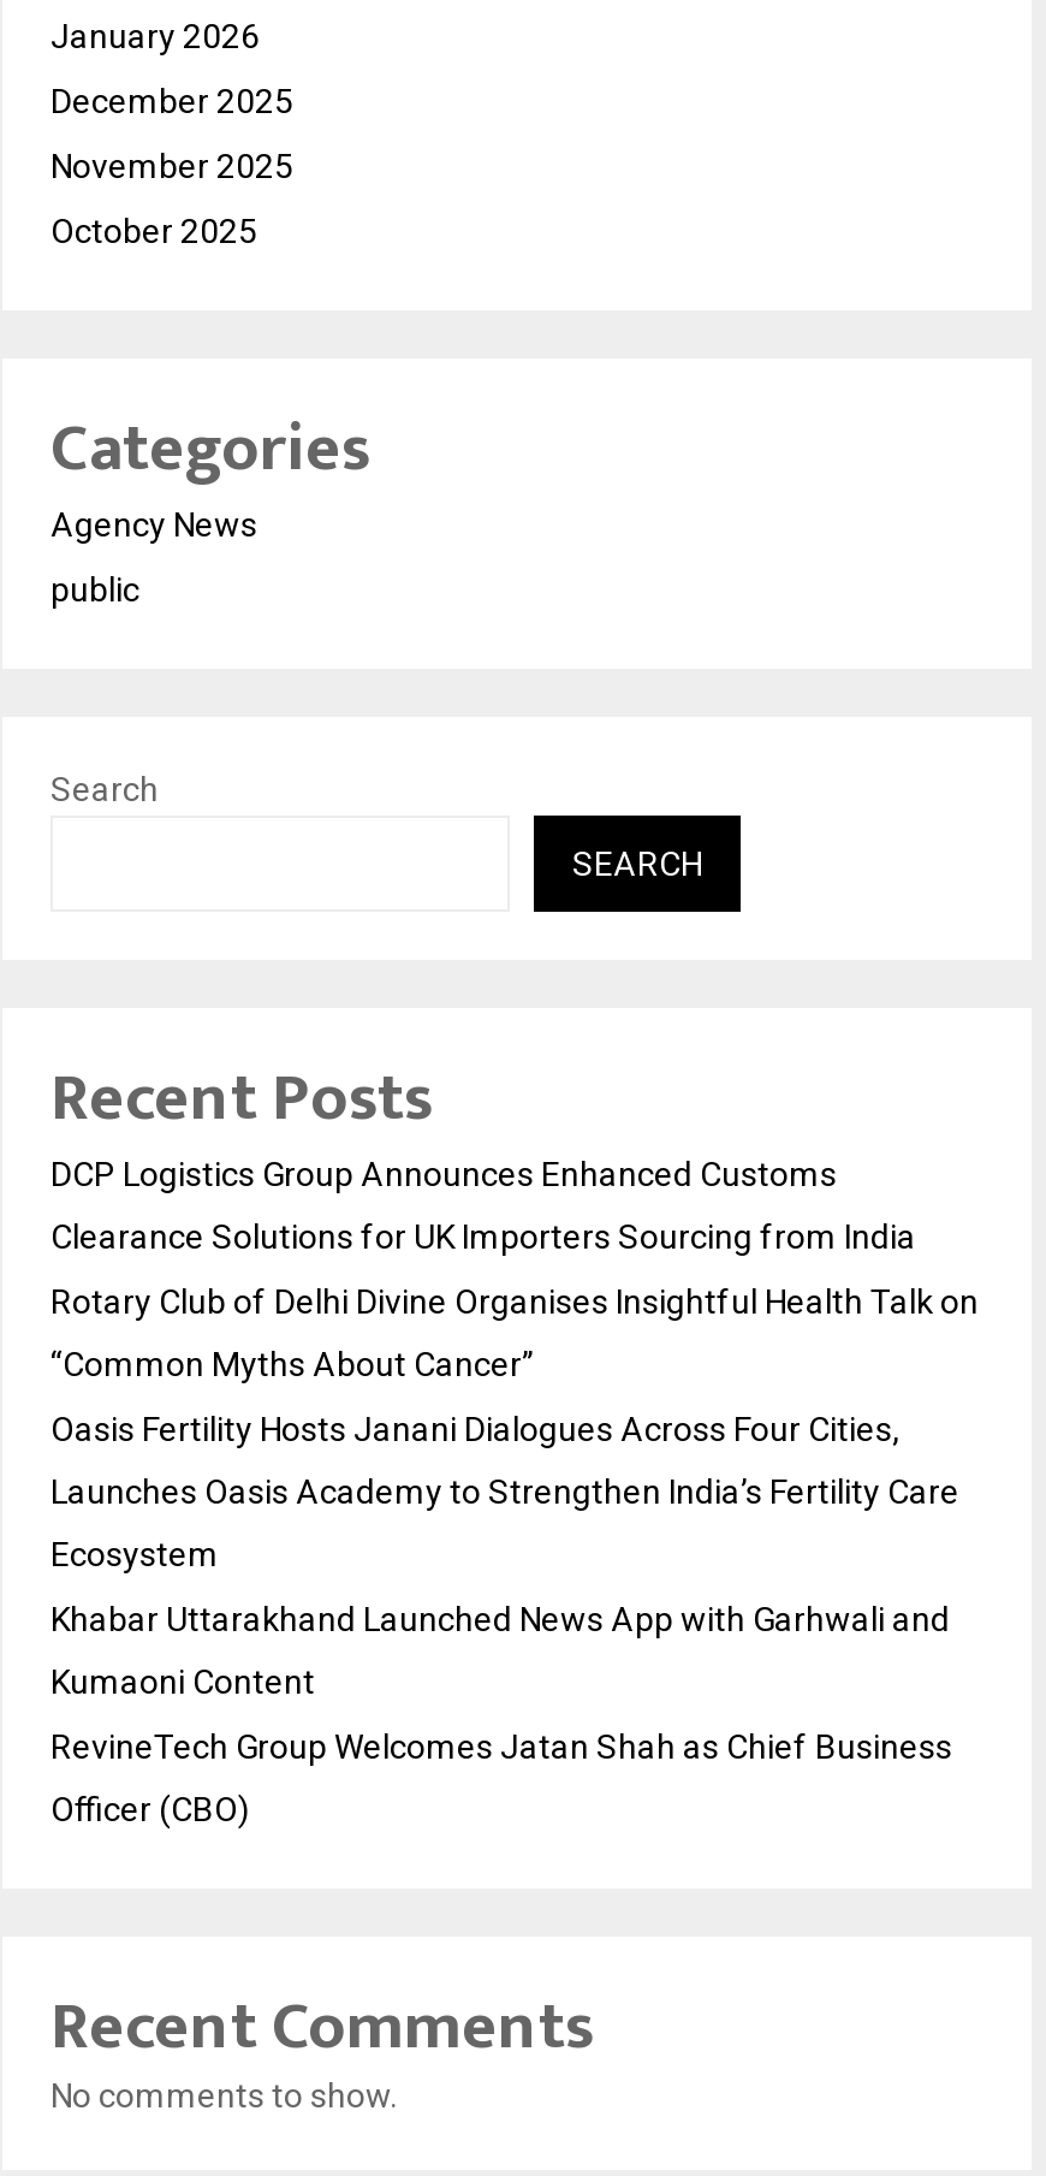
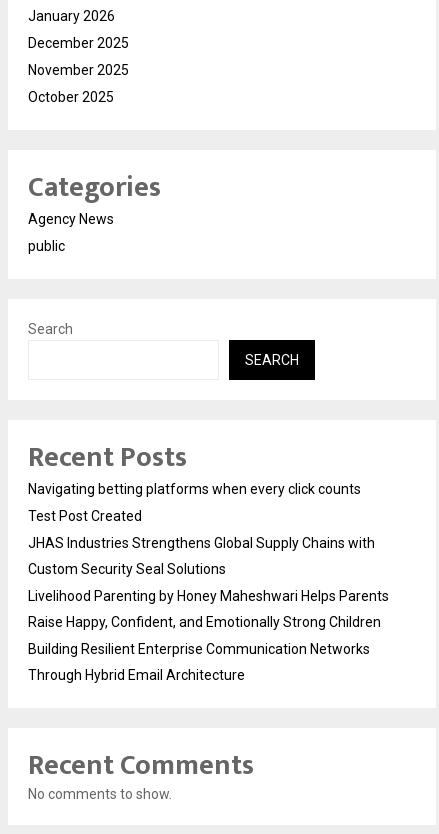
[50,1154,979,1827] DCP Logistics Group Announces Enhanced Customs | Clearance Solutions for UK Importers Sourcing from India | Rotary Club of Delhi Divine Organises Insightful Health Talk on | “Common Myths About Cancer” | Oasis Fertility Hosts Janani Dialogues Across Four Cities, | Launches Oasis Academy to Strengthen India’s Fertility Care | Ecosystem | Khabar Uttarakhand Launched News App with Garhwali and | Kumaoni Content | RevineTech Group Welcomes Jatan Shah as Chief Business | Officer (CBO) -> [28,480,389,682] Navigating betting platforms when every click counts | Test Post Created | JHAS Industries Strengthens Global Supply Chains with | Custom Security Seal Solutions | Livelihood Parenting by Honey Maheshwari Helps Parents | Raise Happy, Confident, and Emotionally Strong Children | Building Resilient Enterprise Communication Networks | Through Hybrid Email Architecture

